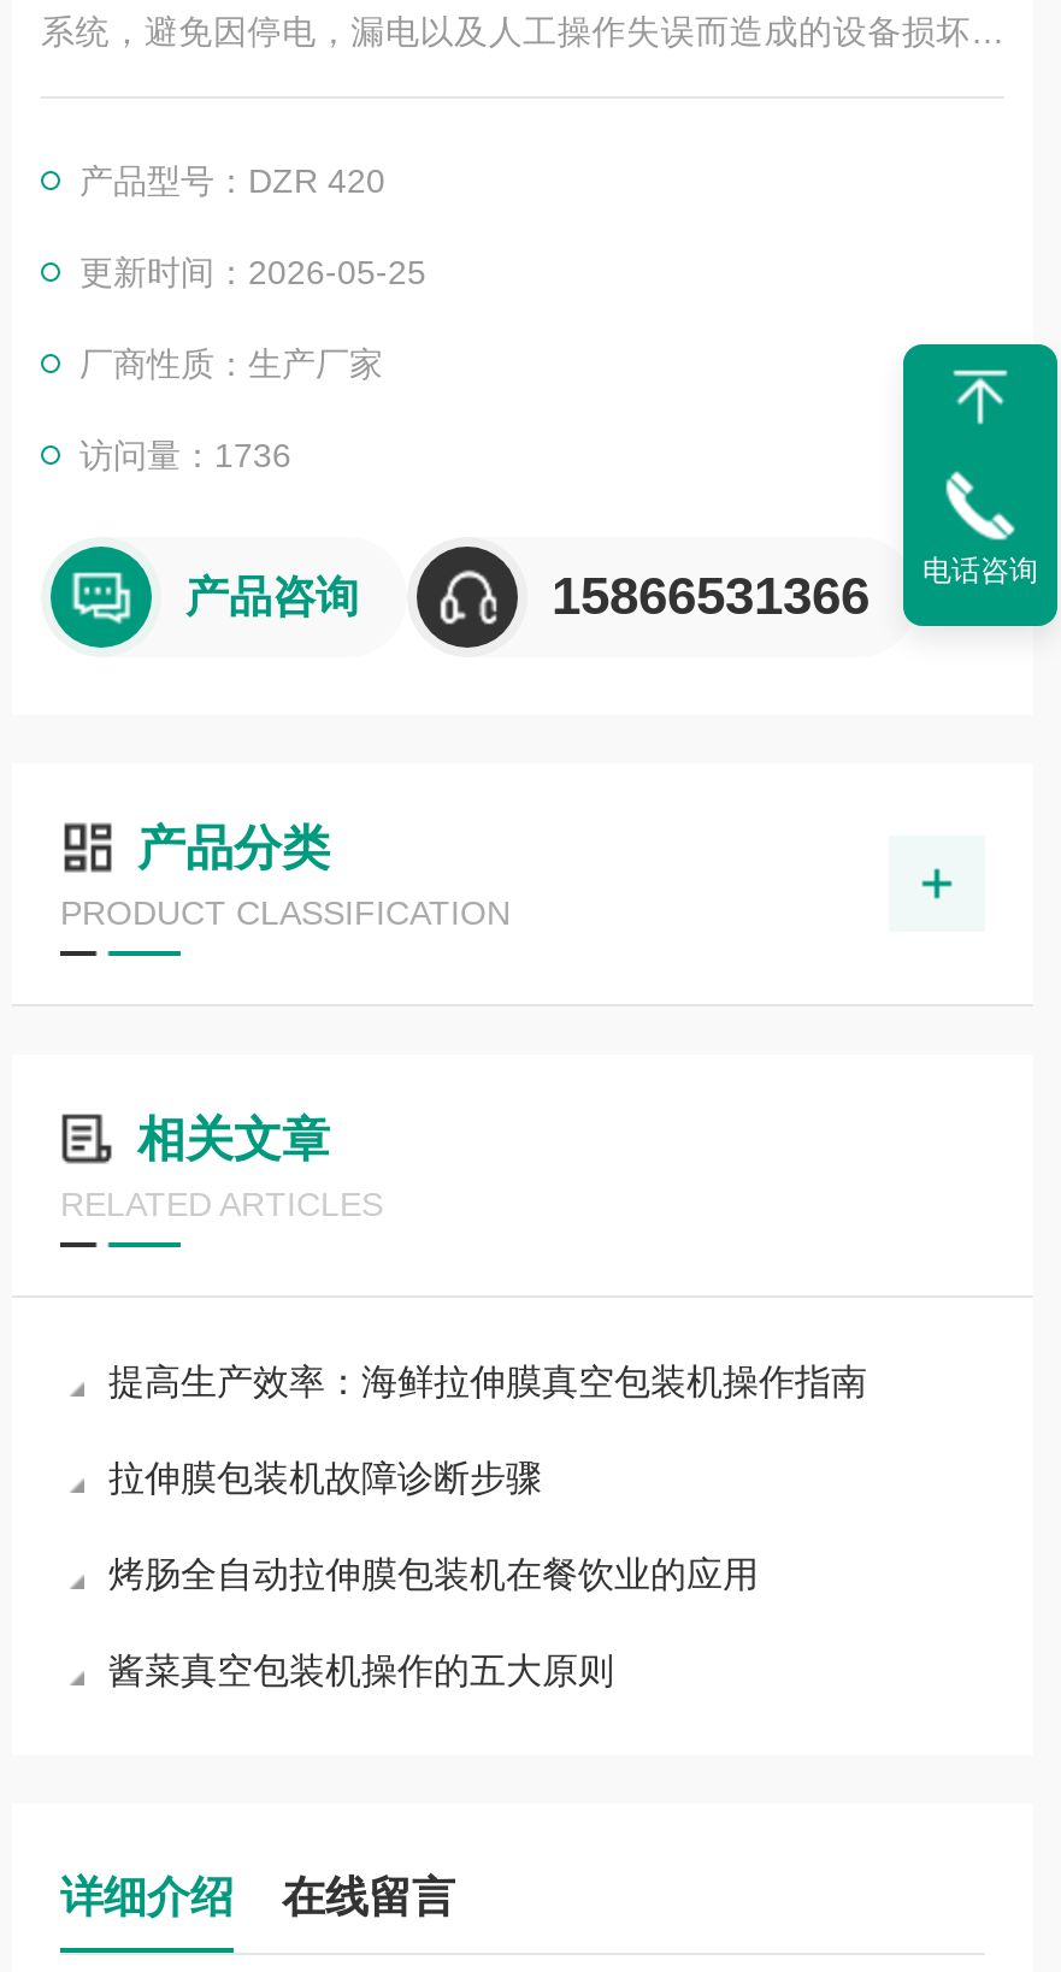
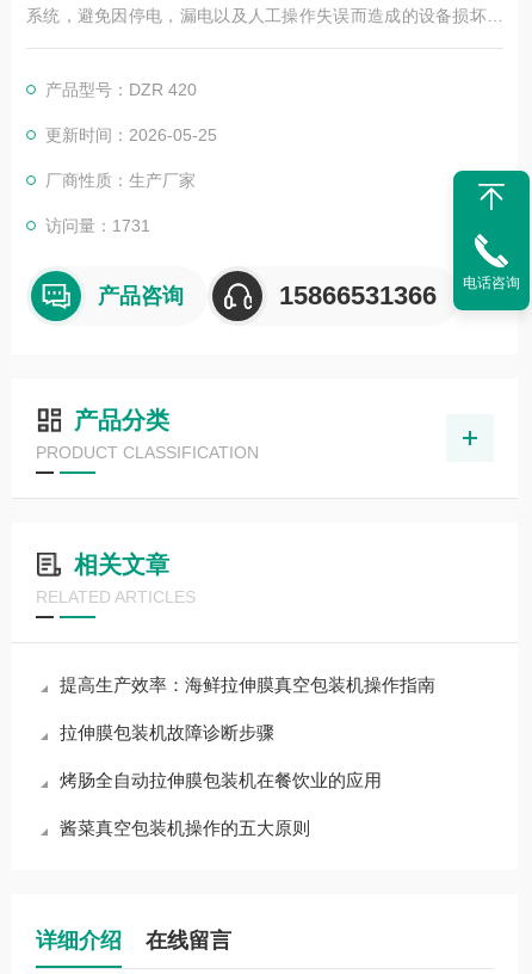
[79,436,291,474] 访问量：1736 -> [45,216,150,235] 访问量：1731

